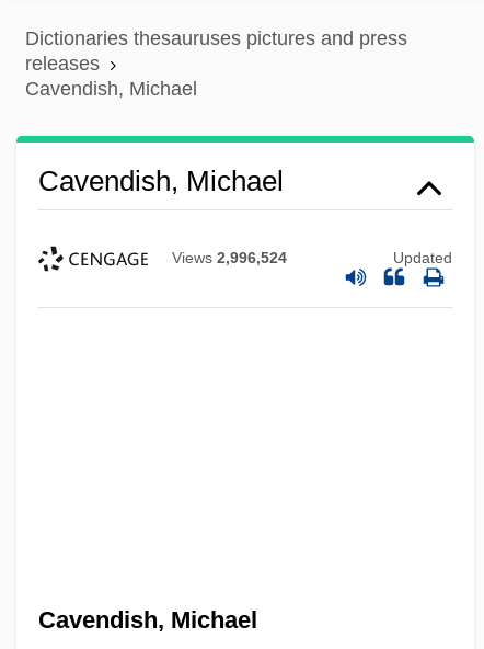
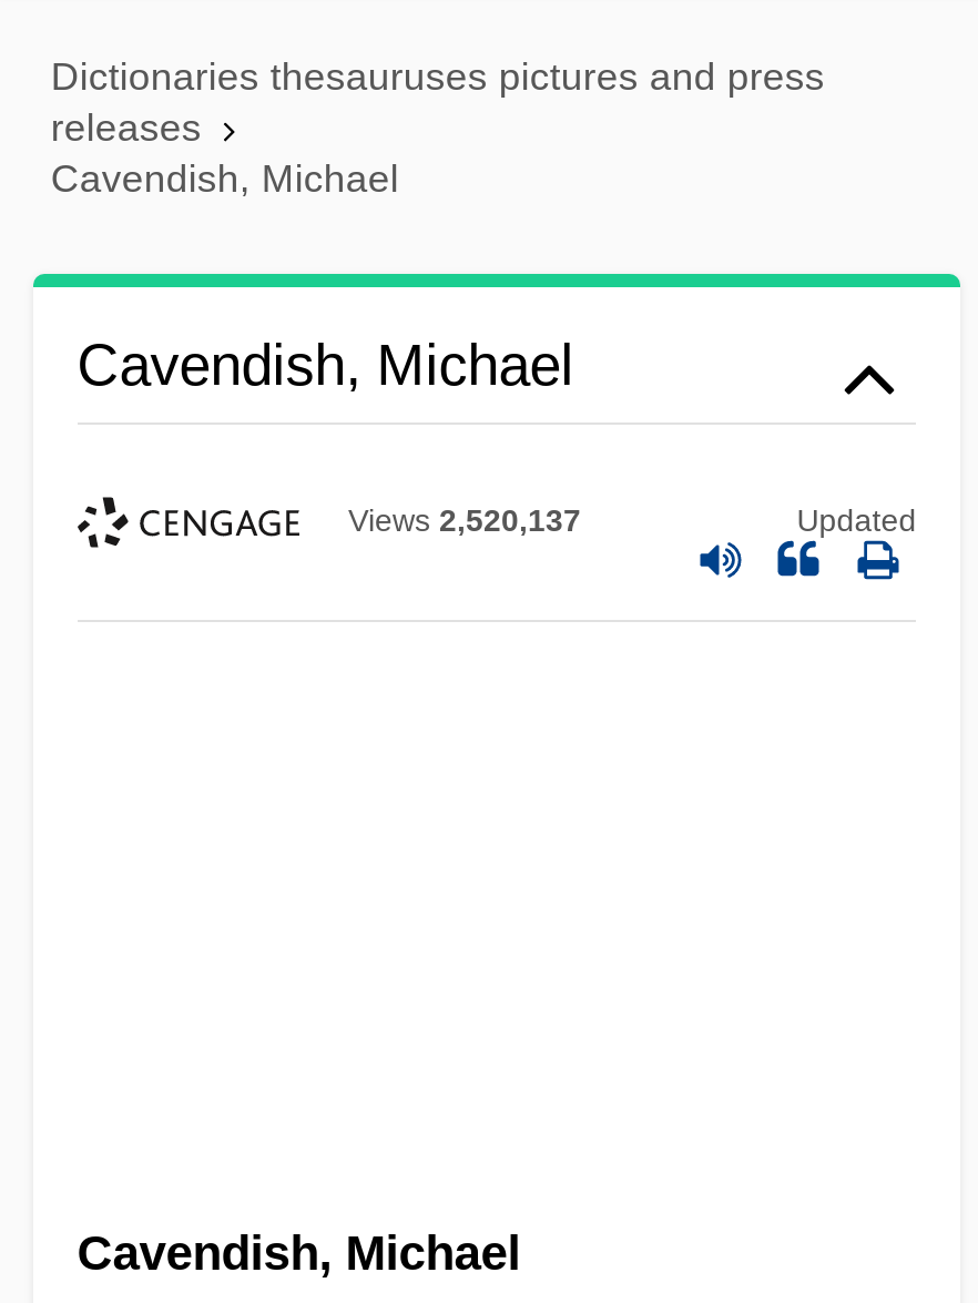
[172,249,287,267] Views 2,996,524 -> [348,503,581,539] Views 2,520,137

